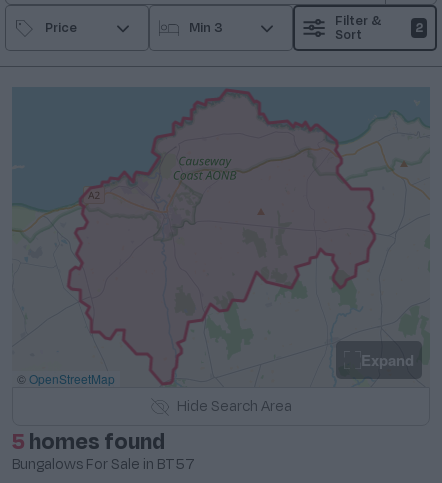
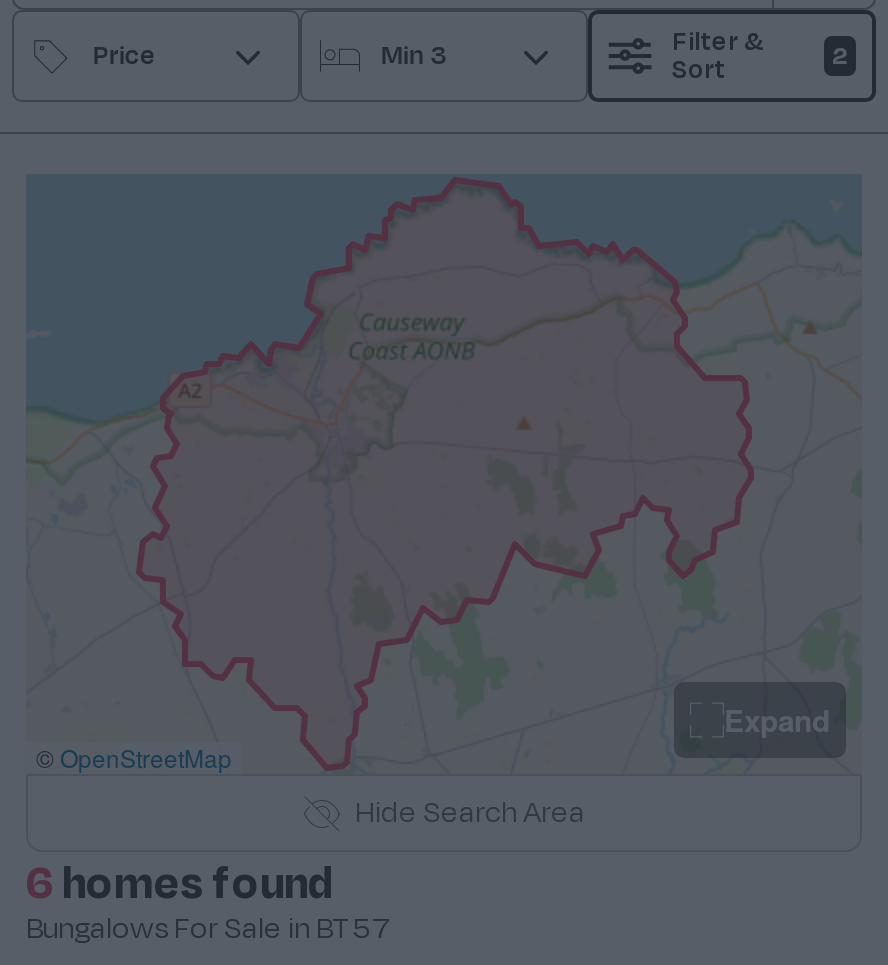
[12,426,165,458] 5 homes found -> [26,852,334,916] 6 homes found

